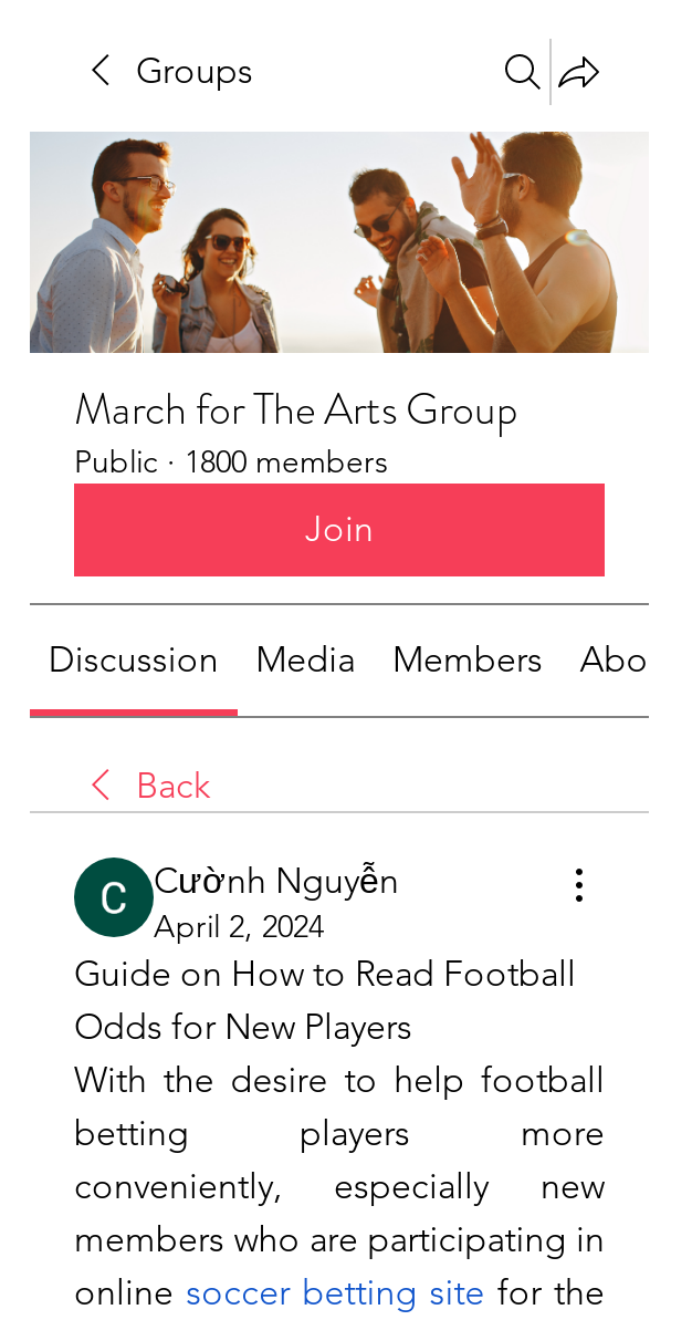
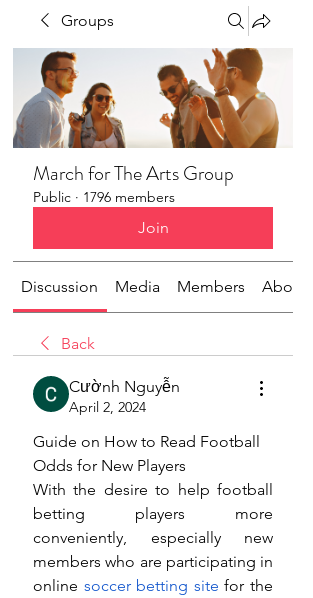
[74,441,388,481] Public · 1800 members -> [33,188,175,206] Public · 1796 members

